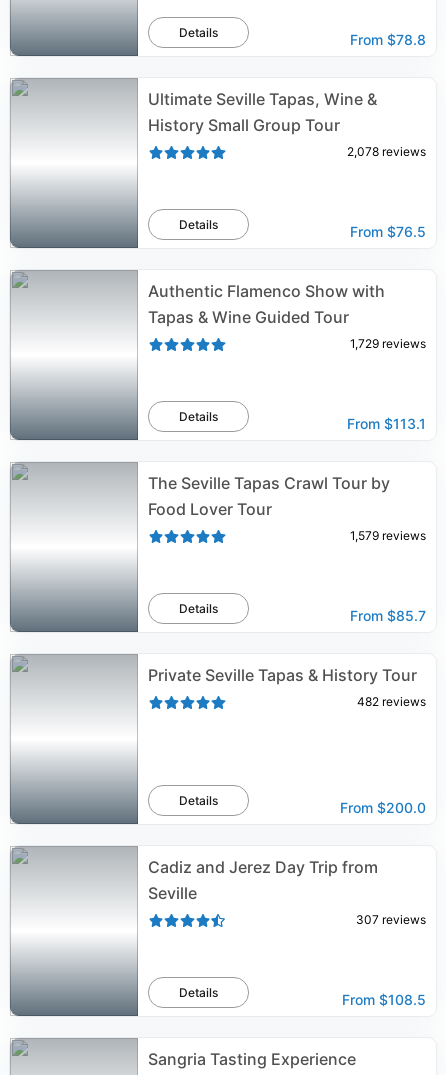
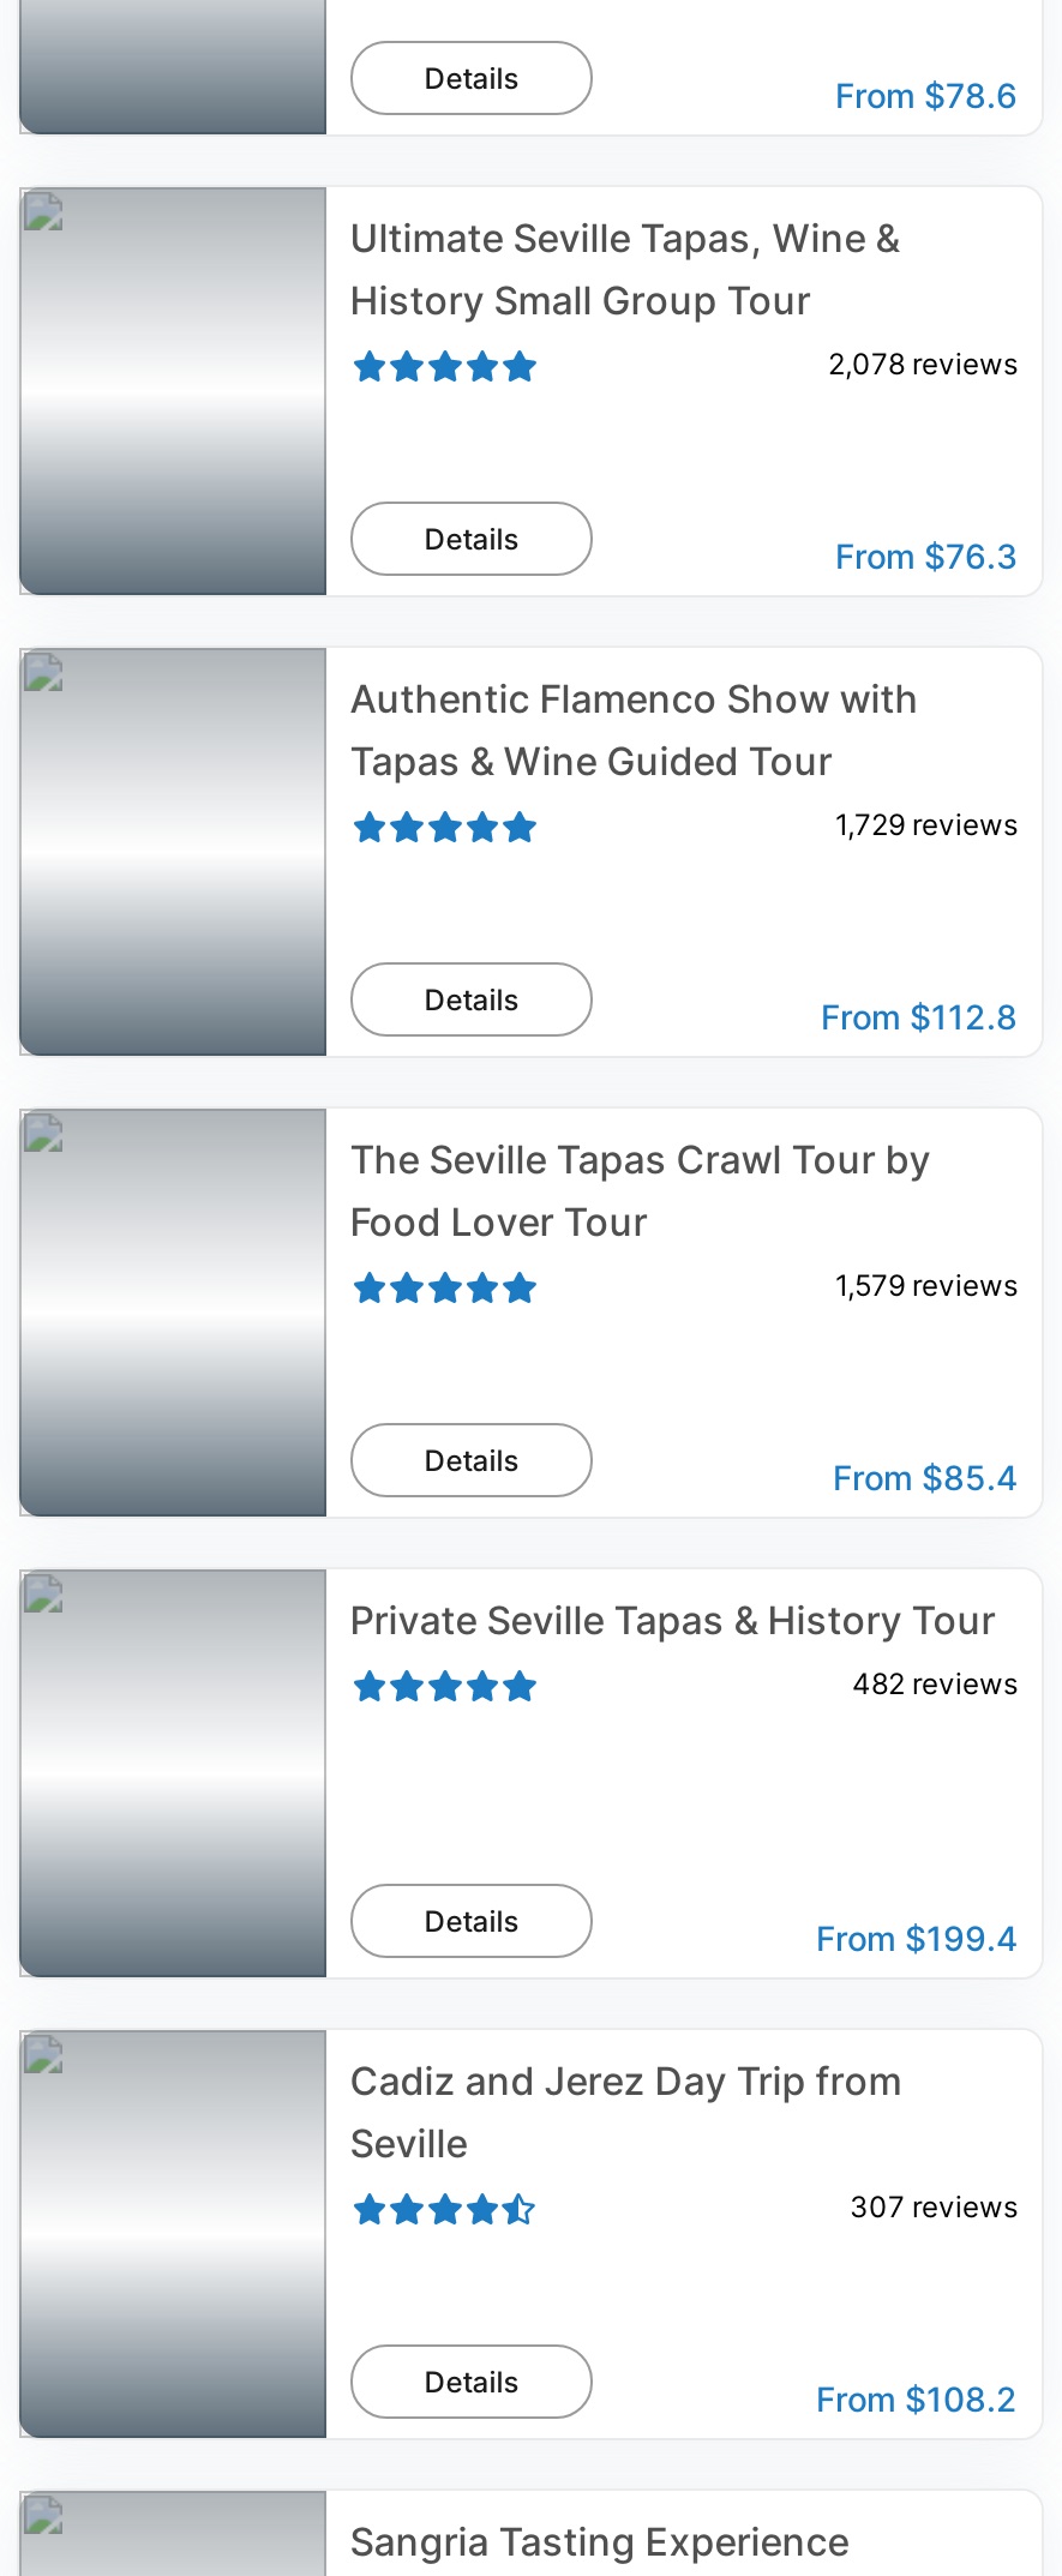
[350,31,426,48] From $78.8 -> [835,74,1018,115] From $78.6
[350,223,426,240] From $76.5 -> [835,535,1018,576] From $76.3
[347,415,426,432] From $113.1 -> [821,996,1018,1037] From $112.8
[350,607,426,624] From $85.7 -> [833,1457,1018,1497] From $85.4
[340,799,426,816] From $200.0 -> [816,1917,1018,1958] From $199.4
[342,991,426,1008] From $108.5 -> [816,2378,1018,2419] From $108.2

